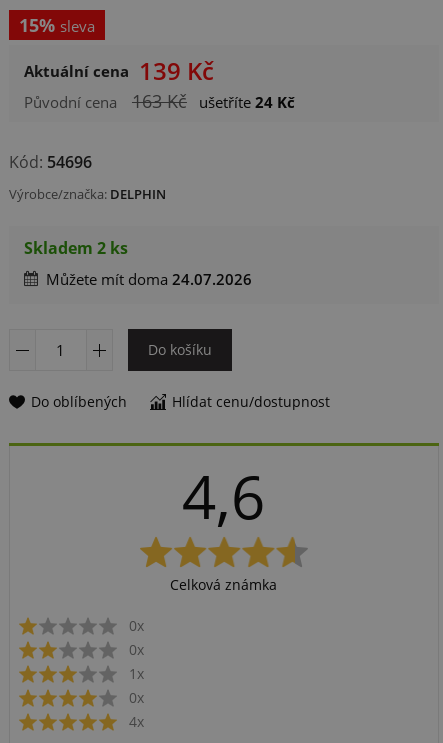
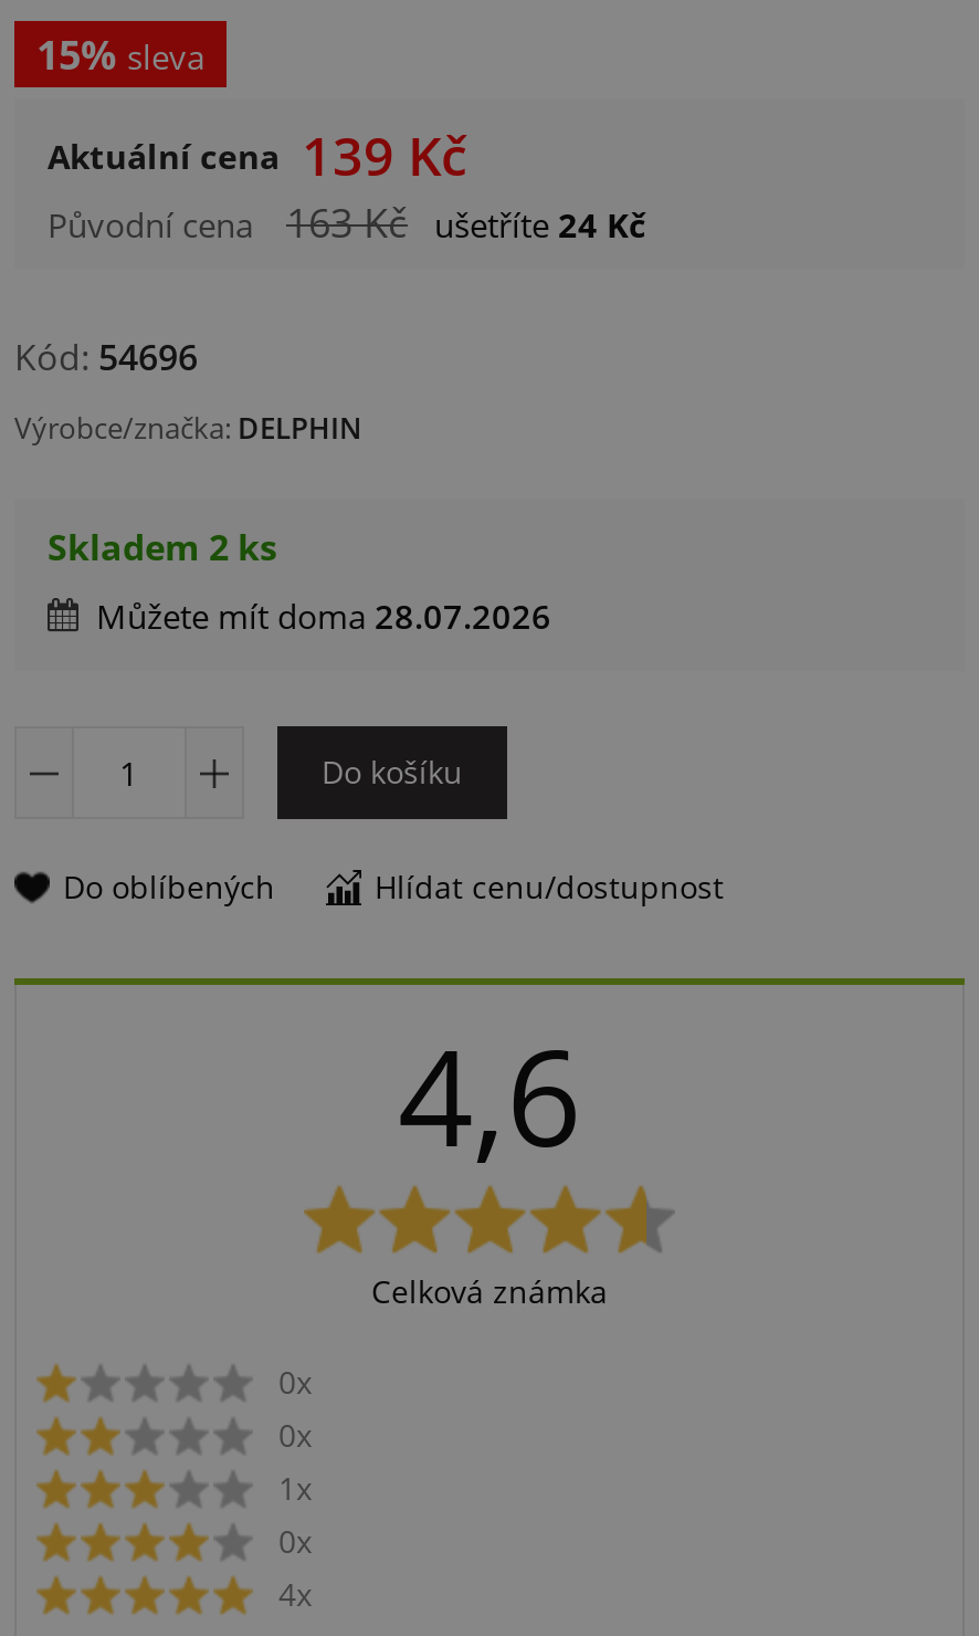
[46,269,252,289] Můžete mít doma 24.07.2026 -> [96,594,551,638] Můžete mít doma 28.07.2026

